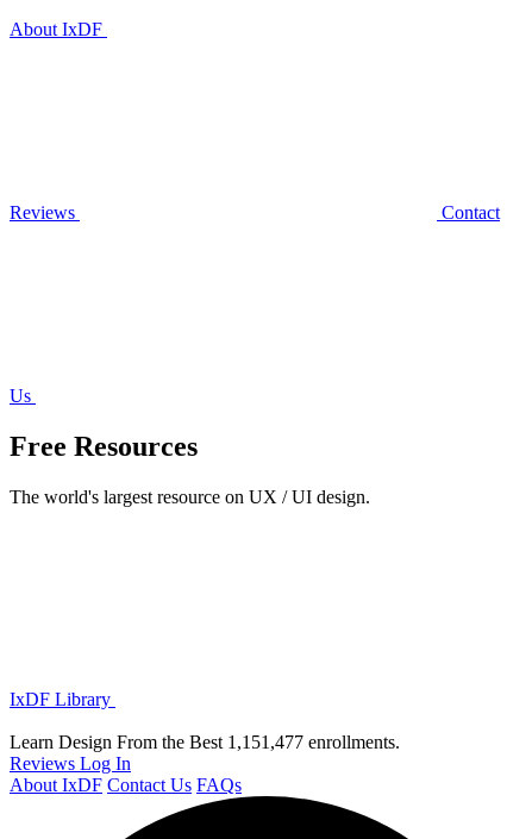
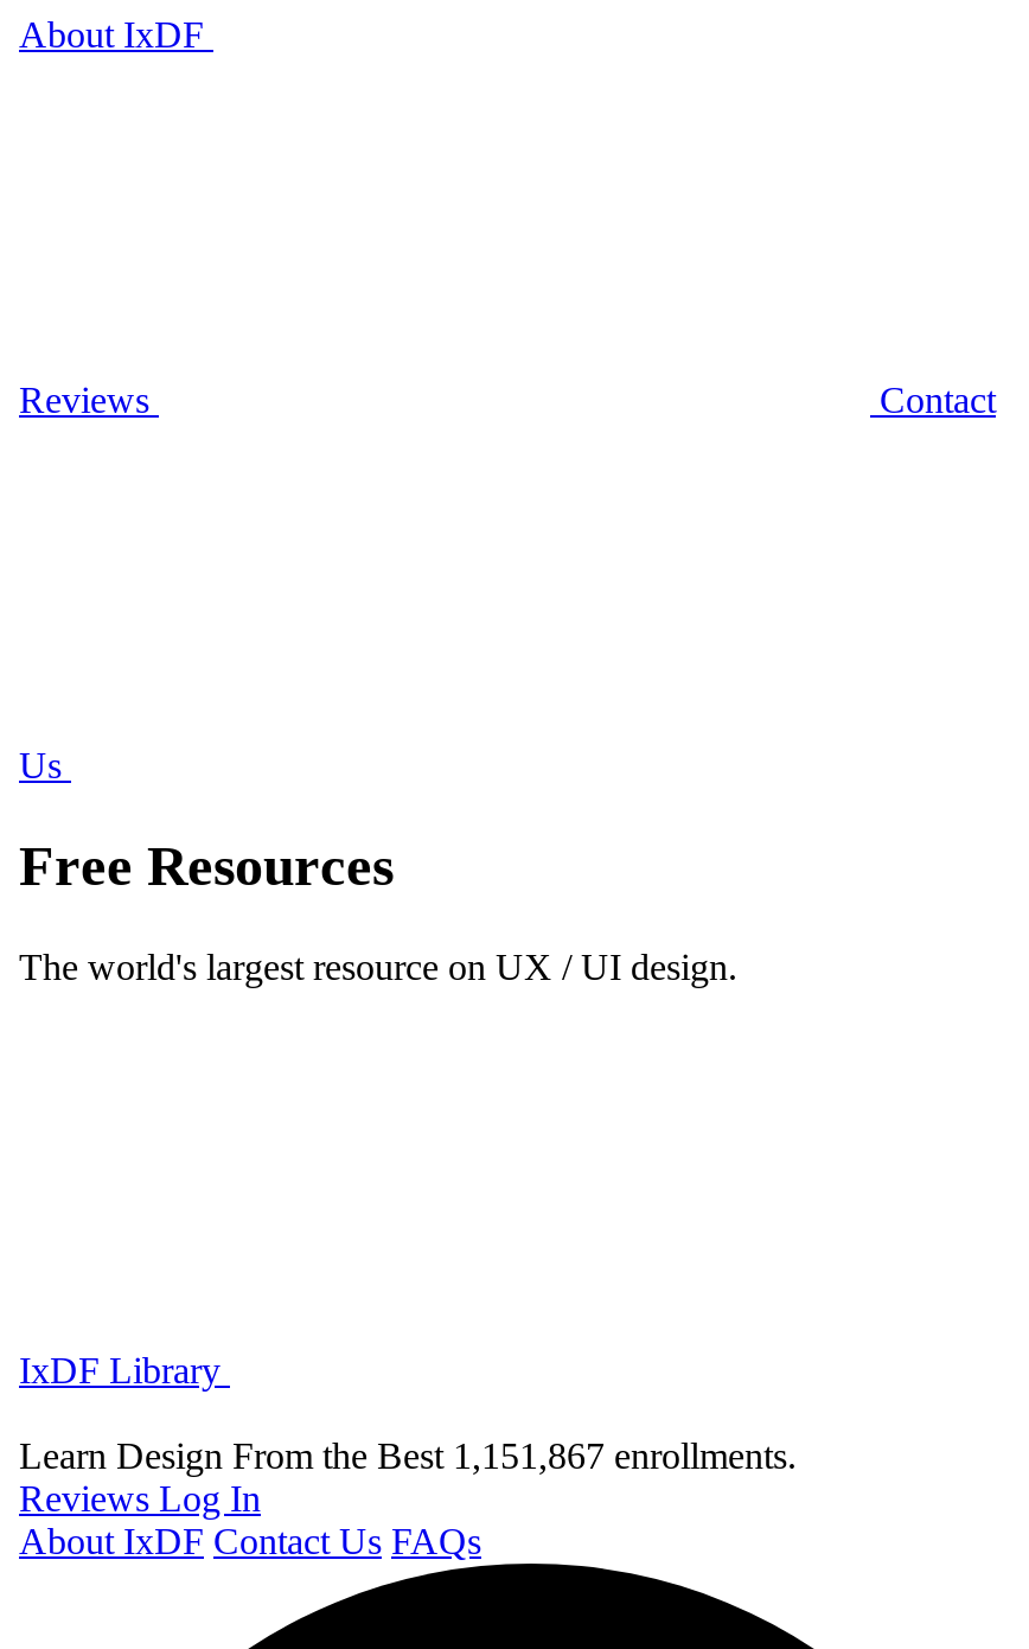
[10,732,400,752] Learn Design From the Best 1,151,477 enrollments. -> [19,1435,797,1475] Learn Design From the Best 1,151,867 enrollments.

